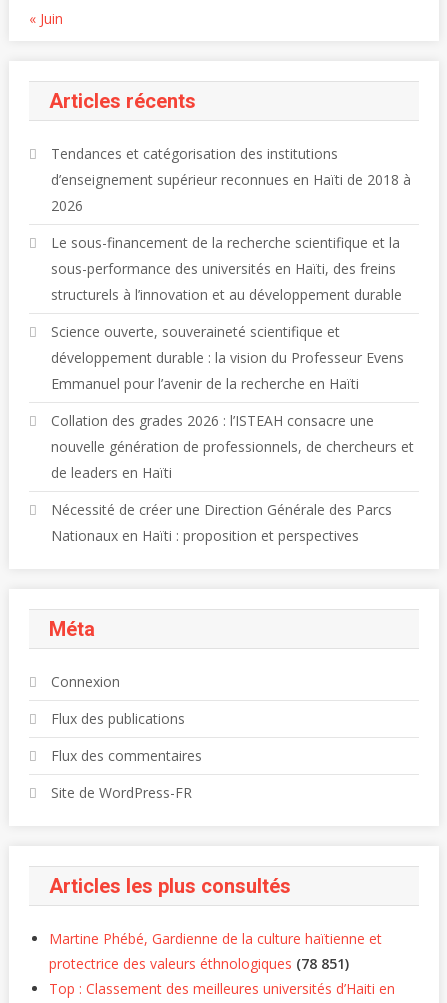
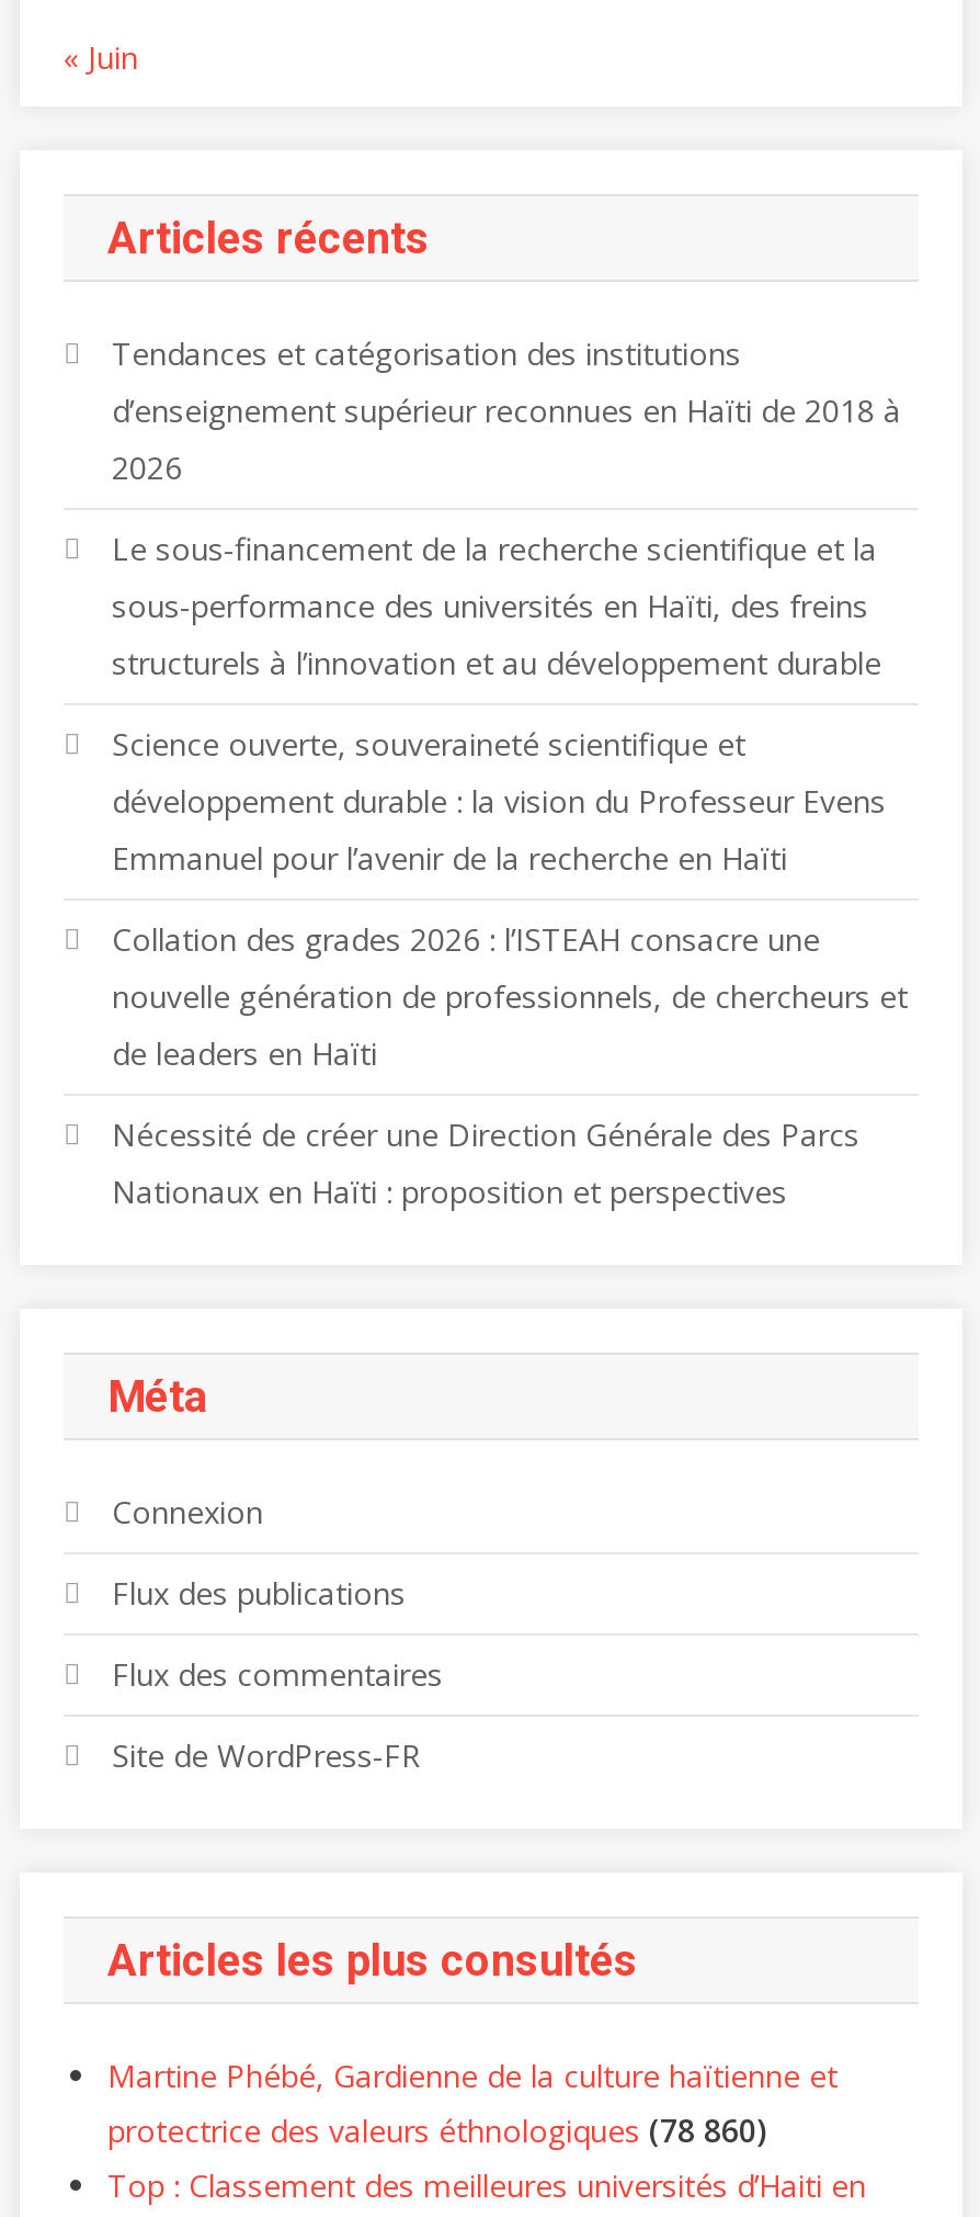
[49,954,349,973] protectrice des valeurs éthnologiques (78 851) -> [107,2110,765,2152] protectrice des valeurs éthnologiques (78 860)

